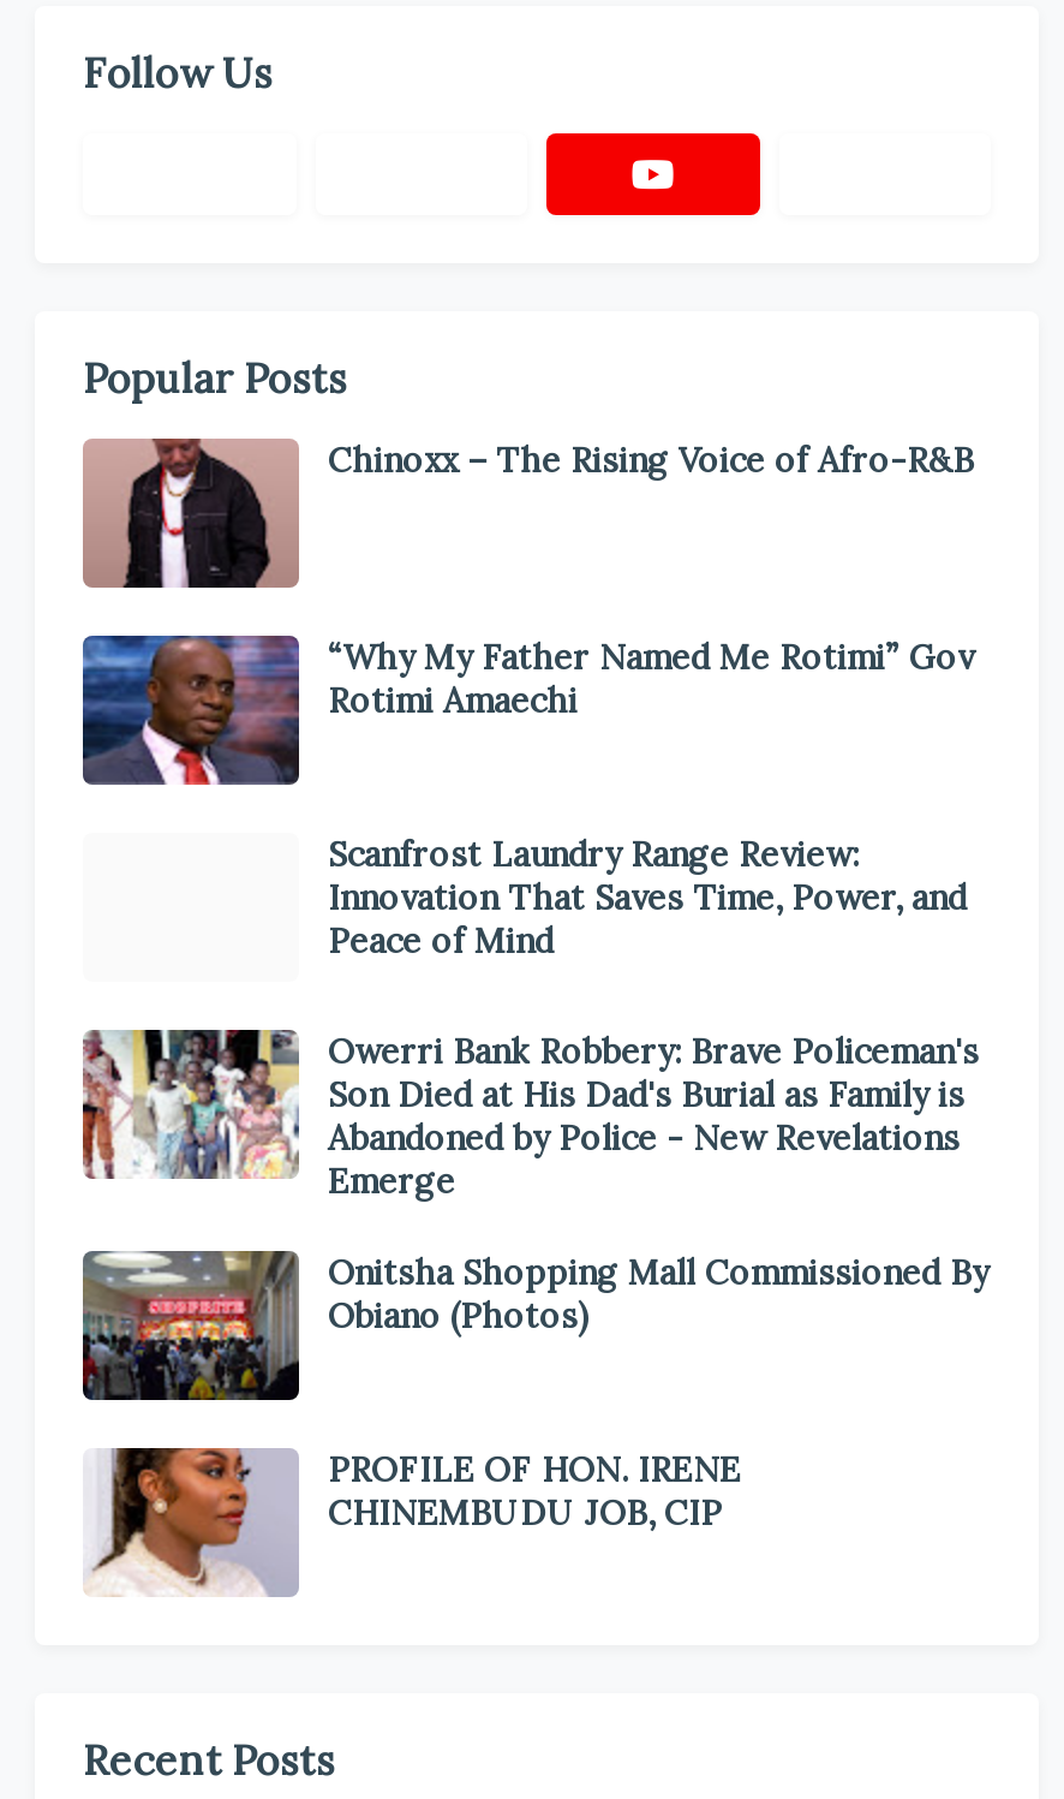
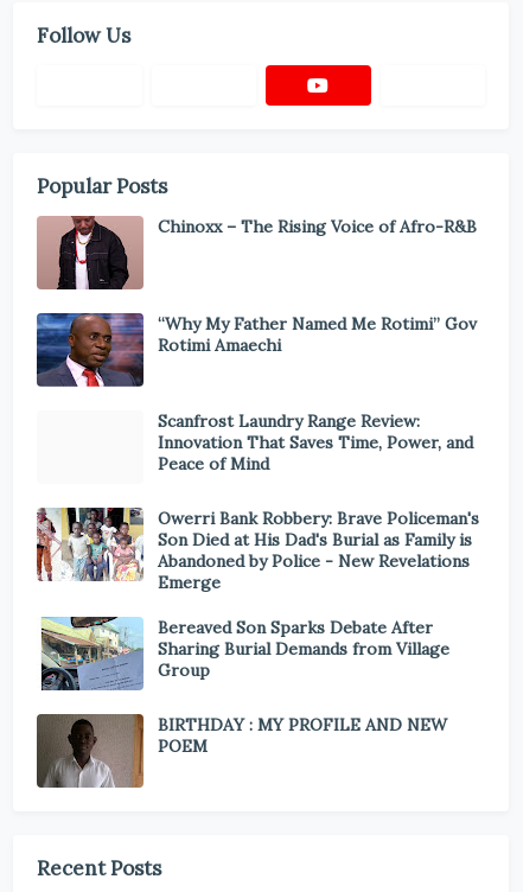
[80,1249,988,1402] [image] | Onitsha Shopping Mall Commissioned By | Obiano (Photos) -> [37,616,449,692] [image] | Bereaved Son Sparks Debate After | Sharing Burial Demands from Village | Group
[83,1448,741,1597] [image] | PROFILE OF HON. IRENE | CHINEMBUDU JOB, CIP -> [36,713,447,789] [image] | BIRTHDAY : MY PROFILE AND NEW | POEM

